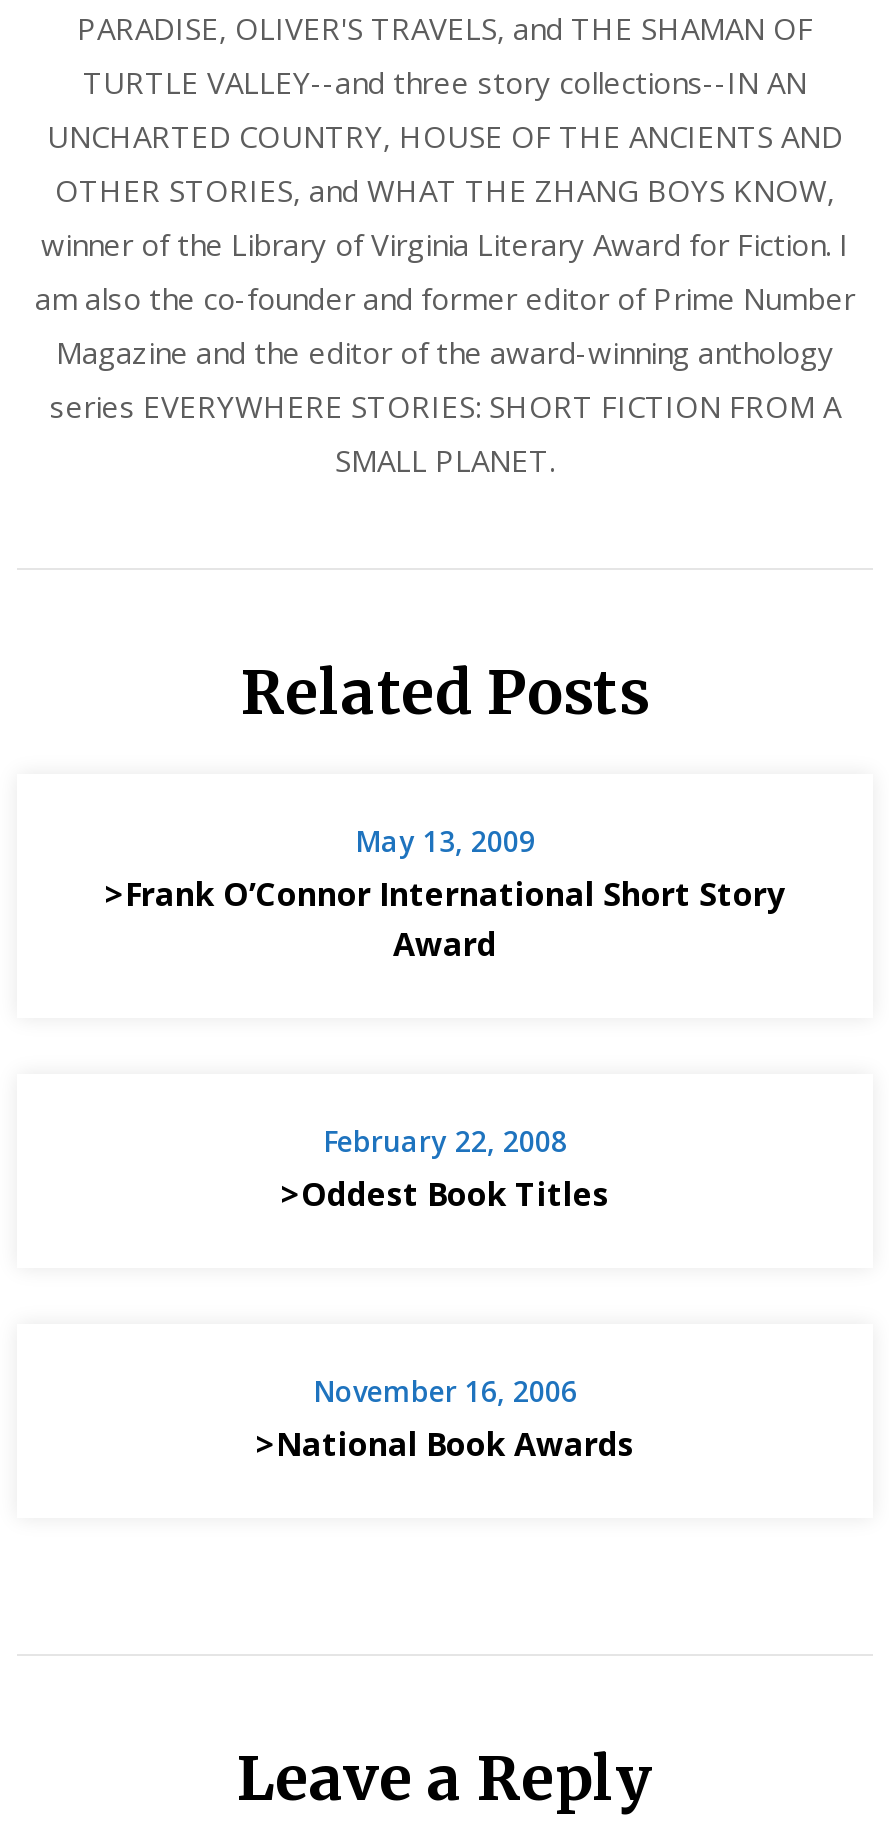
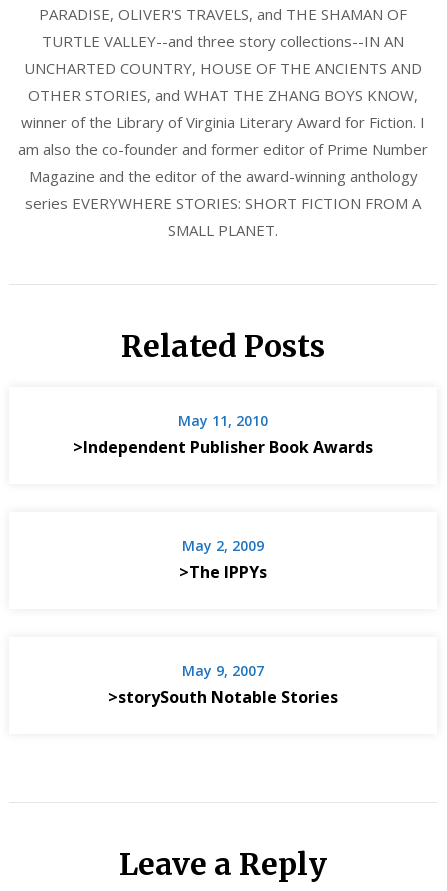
[105,821,785,965] May 13, 2009 | >Frank O’Connor International Short Story | Award -> [73,411,373,458] May 11, 2010 | >Independent Publisher Book Awards
[281,1121,609,1215] February 22, 2008 | >Oddest Book Titles -> [179,536,267,583] May 2, 2009 | >The IPPYs
[256,1371,634,1465] November 16, 2006 | >National Book Awards -> [108,661,338,708] May 9, 2007 | >storySouth Notable Stories

